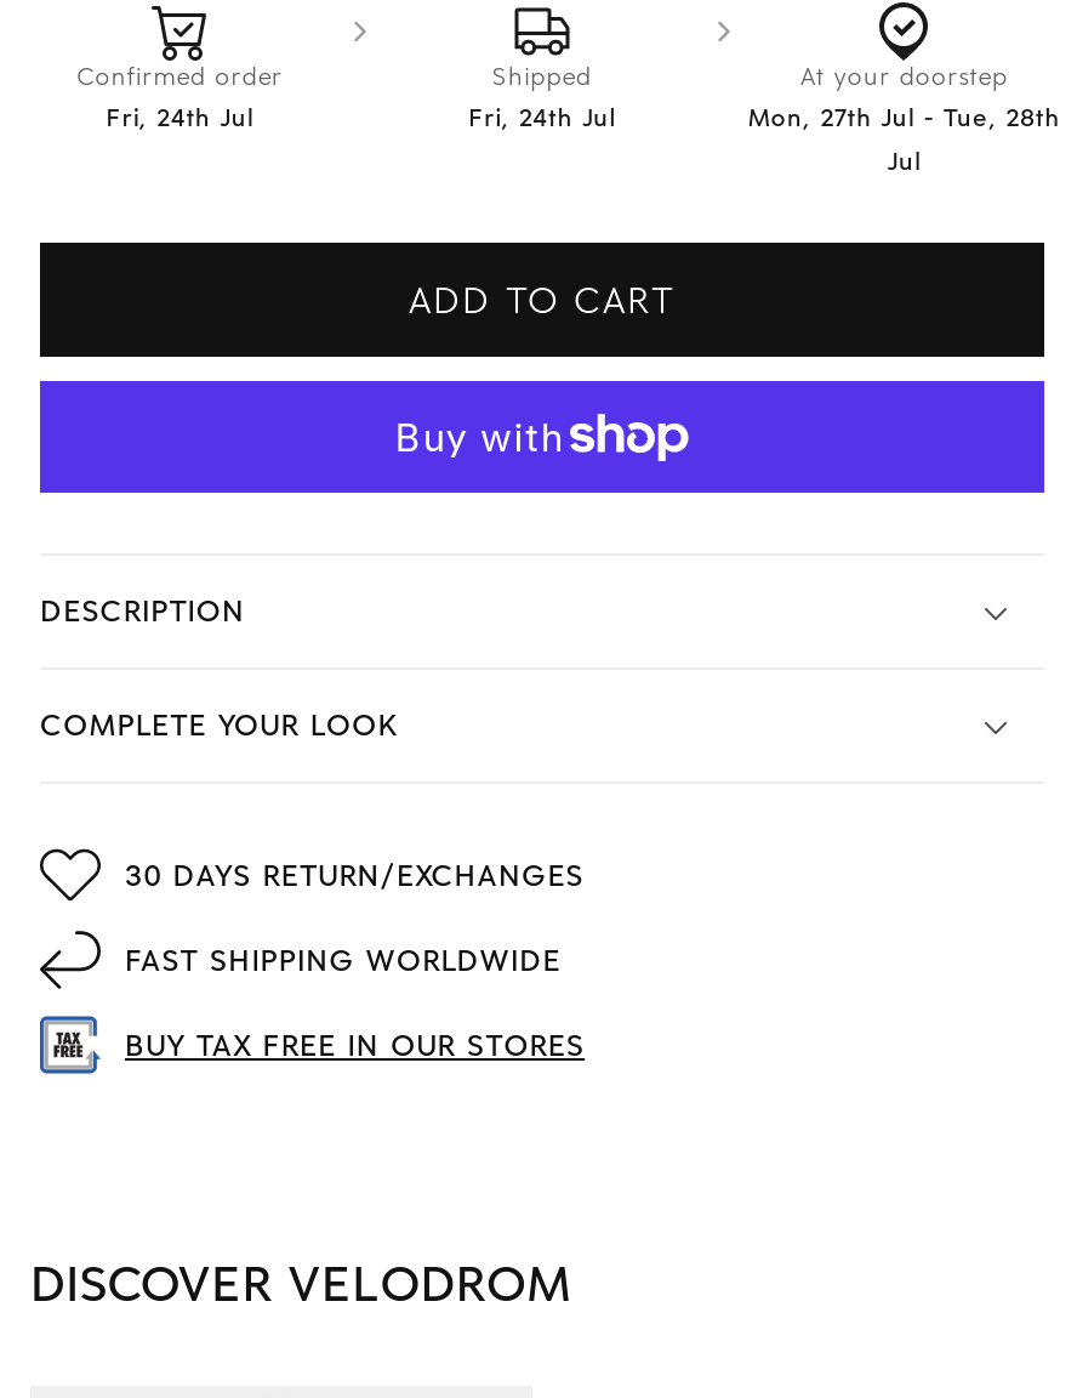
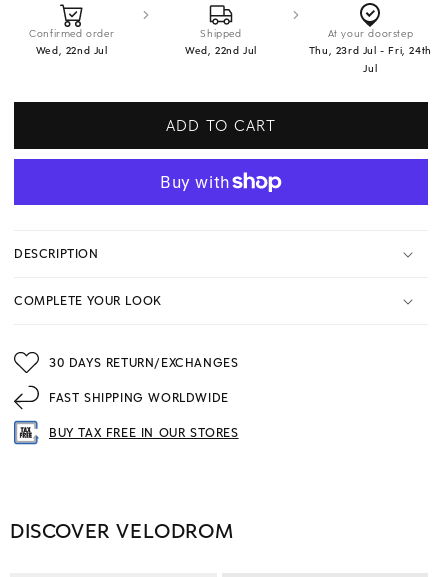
[106,98,254,132] Fri, 24th Jul -> [36,42,108,56] Wed, 22nd Jul
[468,98,616,132] Fri, 24th Jul -> [185,42,257,56] Wed, 22nd Jul
[748,98,1061,132] Mon, 27th Jul - Tue, 28th -> [309,42,432,56] Thu, 23rd Jul - Fri, 24th

